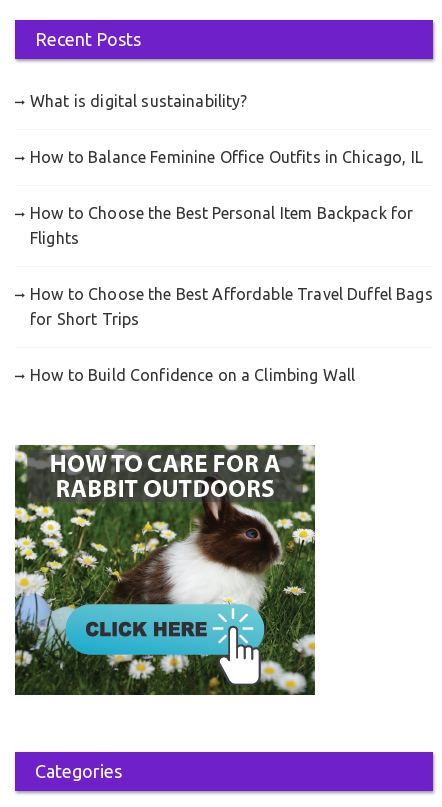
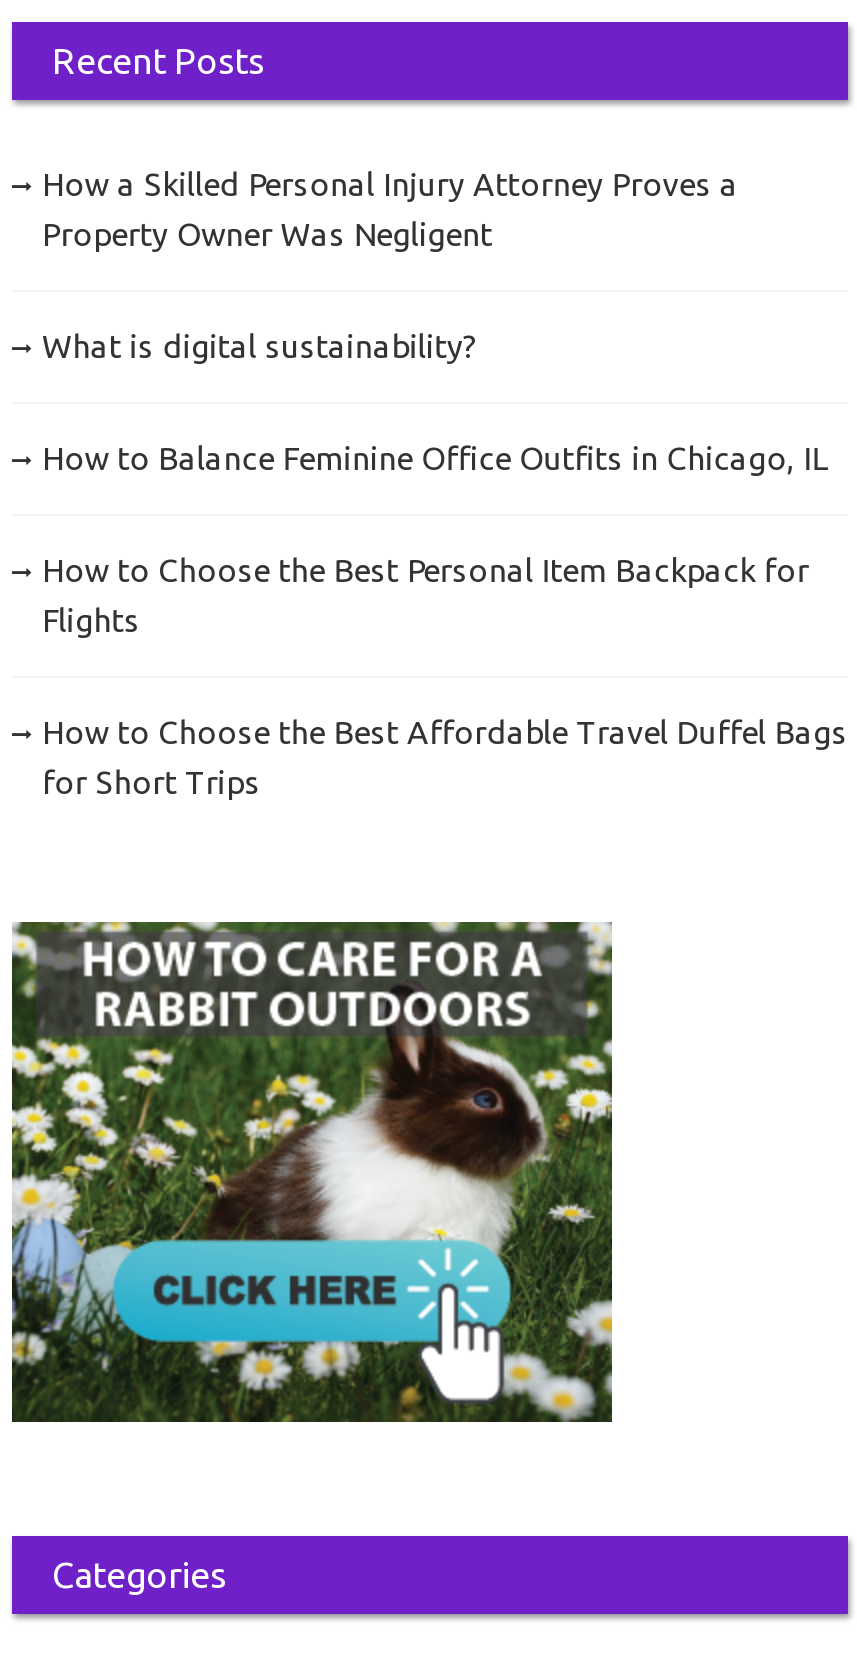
none -> [42,166,738,252] How a Skilled Personal Injury Attorney Proves a | Property Owner Was Negligent
moved [30,92,433,328] -> [42,328,848,800]: What is digital sustainability? | How to Balance Feminine Office Outfits in Chicago, IL | How to Choose the Best Personal Item Backpack for | Flights | How to Choose the Best Affordable Travel Duffel Bags | for Short Trips
[30,366,355,384] How to Build Confidence on a Climbing Wall -> none

